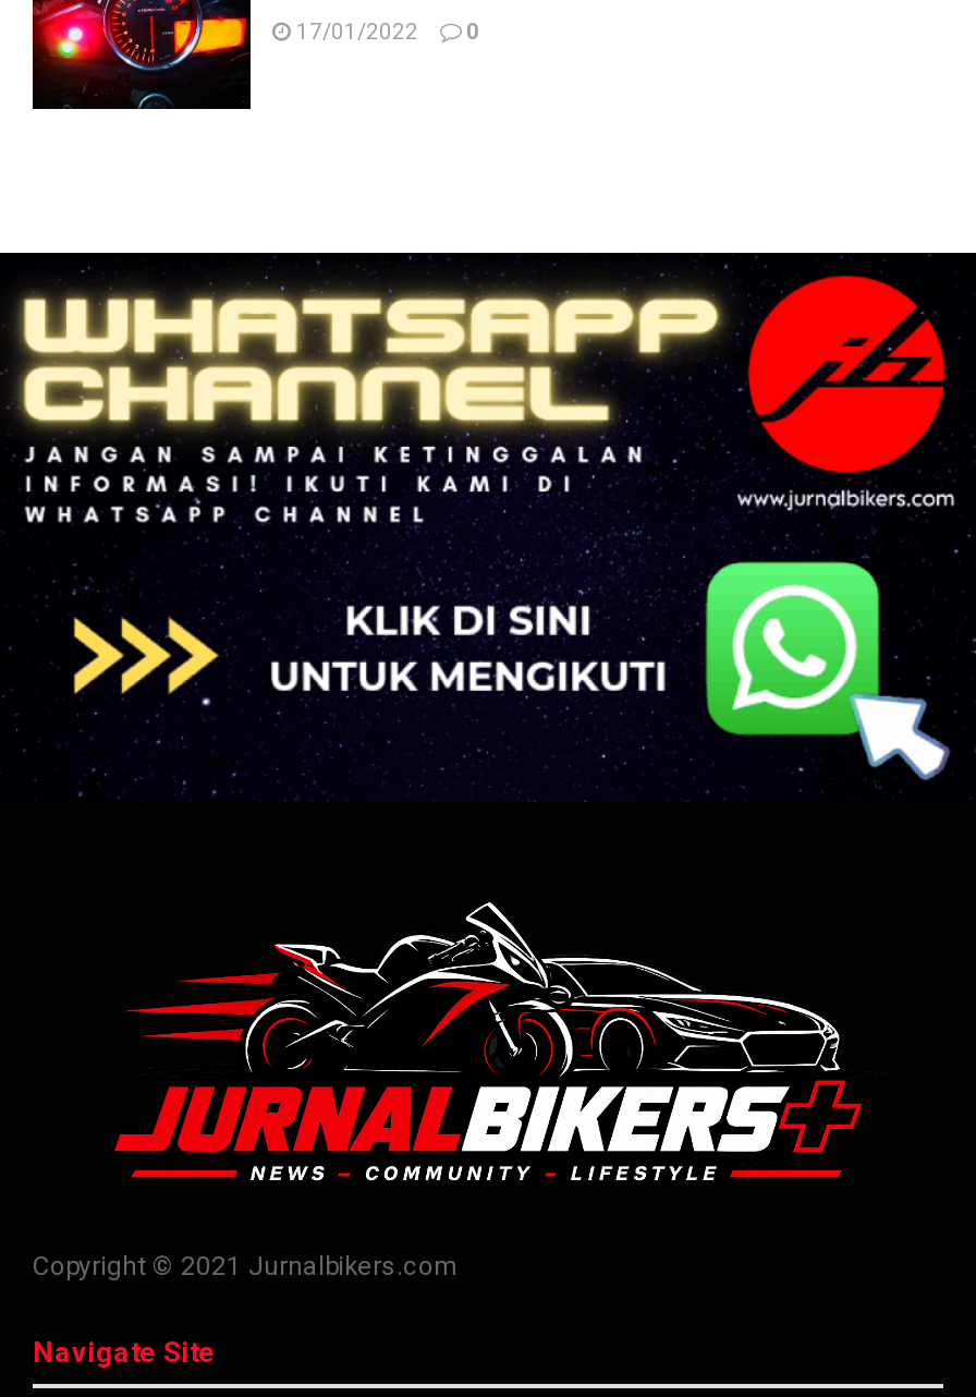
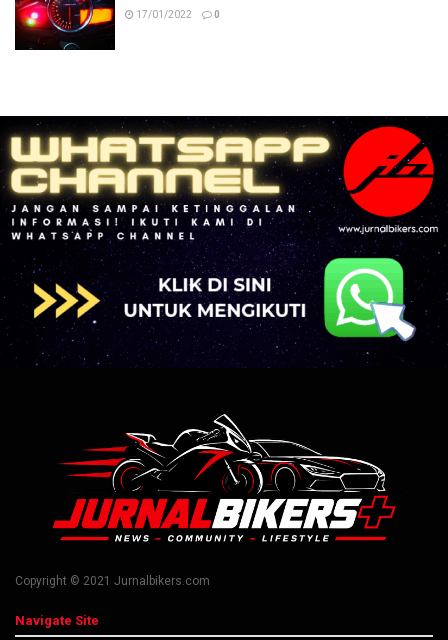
[806,656,952,782] [image] -> [370,302,435,357] [image]

